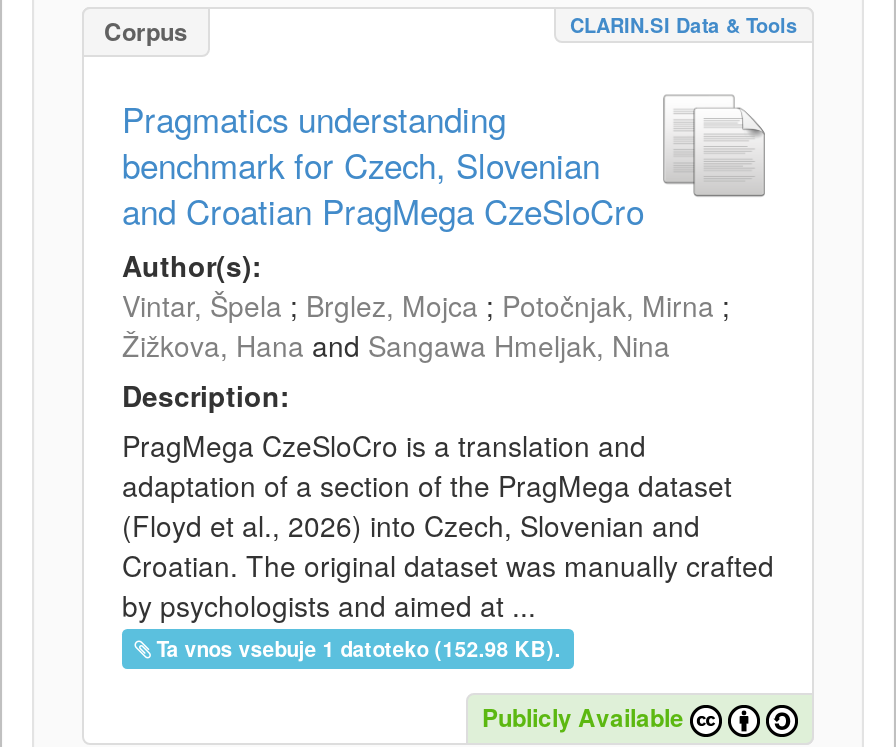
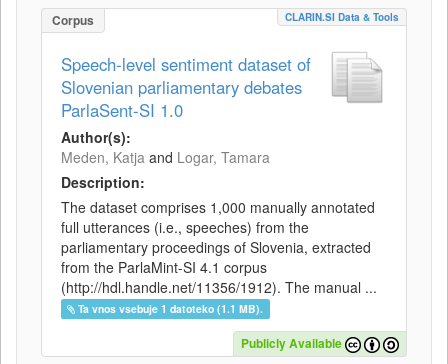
[122,95,644,235] Pragmatics understanding | benchmark for Czech, Slovenian | and Croatian PragMega CzeSloCro -> [61,52,311,122] Speech-level sentiment dataset of | Slovenian parliamentary debates | ParlaSent-SI 1.0
[122,285,730,365] Vintar, Špela ; Brglez, Mojca ; Potočnjak, Mirna ; | Žižkova, Hana and Sangawa Hmeljak, Nina -> [61,147,270,167] Meden, Katja and Logar, Tamara
[122,425,774,663] PragMega CzeSloCro is a translation and | adaptation of a section of the PragMega dataset | (Floyd et al., 2026) into Czech, Slovenian and | Croatian. The original dataset was manually crafted | by psychologists and aimed at ... | Ta vnos vsebuje 1 datoteko (152.98 KB). -> [61,197,377,316] The dataset comprises 1,000 manually annotated | full utterances (i.e., speeches) from the | parliamentary proceedings of Slovenia, extracted | from the ParlaMint-SI 4.1 corpus | (http://hdl.handle.net/11356/1912). The manual ... | Ta vnos vsebuje 1 datoteko (1.1 MB).

